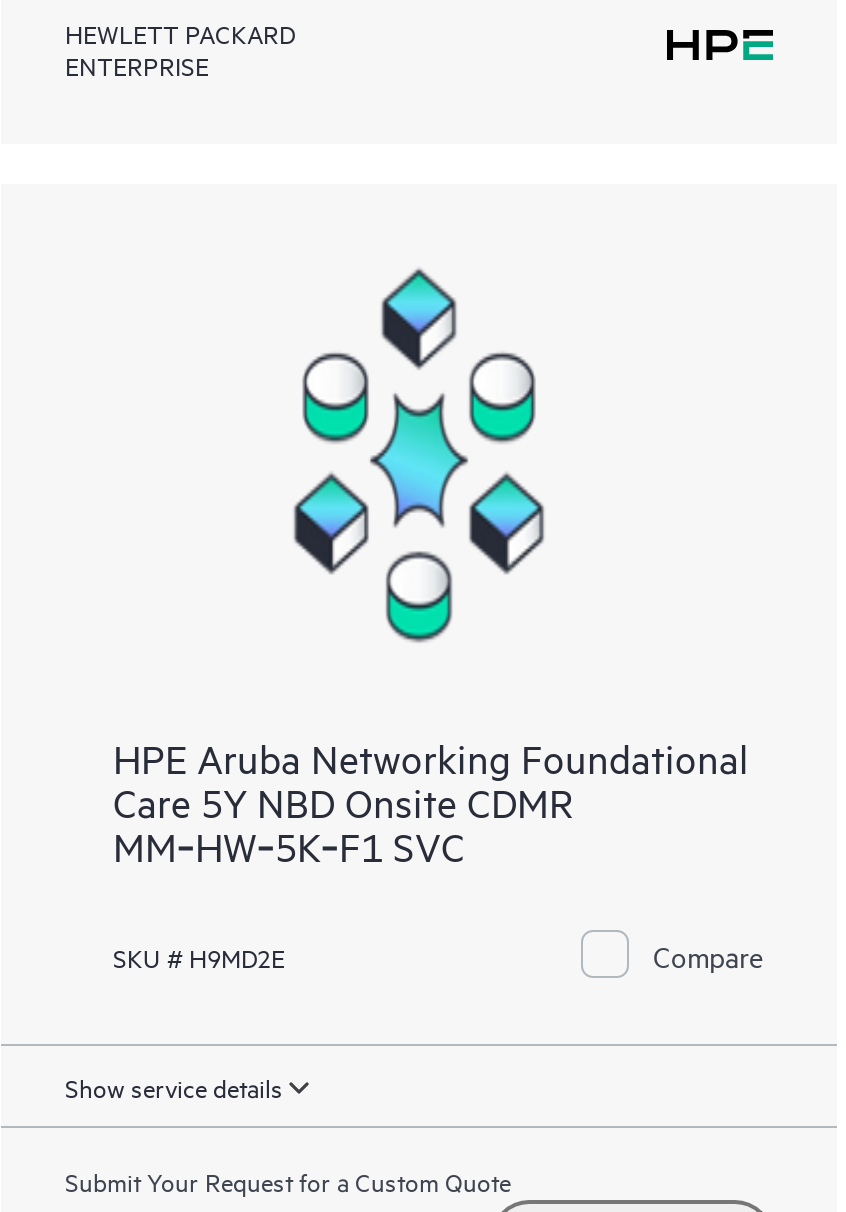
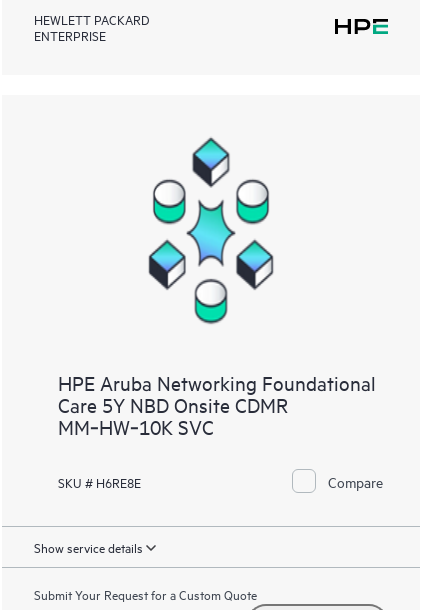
[113,819,465,869] MM‑HW‑5K‑F1 SVC -> [58,414,214,439] MM‑HW‑10K SVC
[113,938,285,974] SKU # H9MD2E -> [58,473,141,491] SKU # H6RE8E

